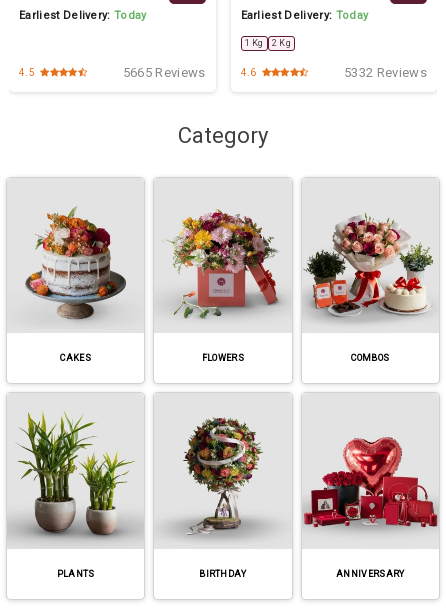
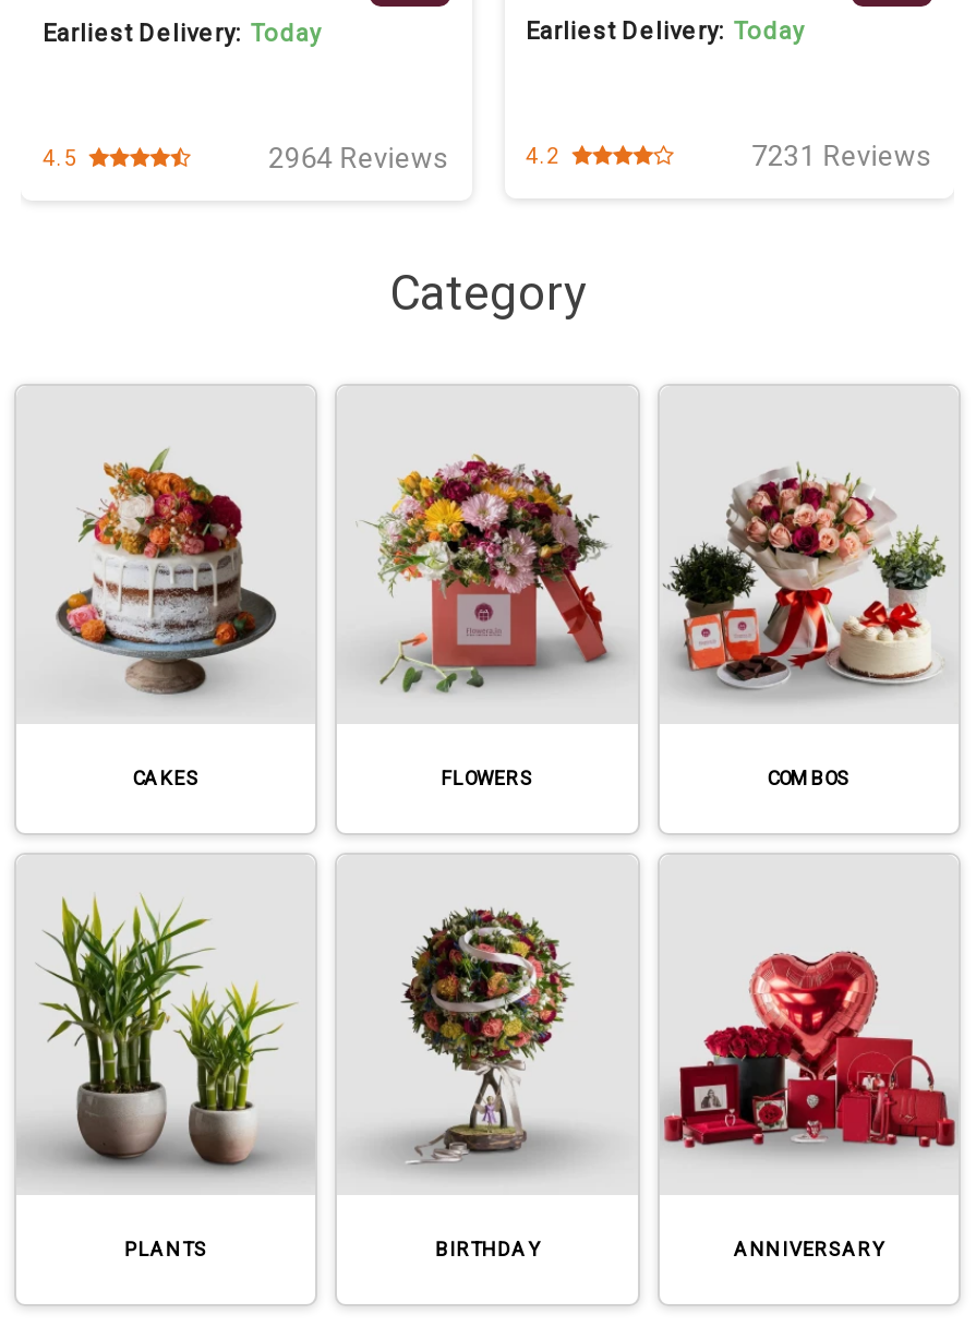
[240,38,427,79] 1 Kg | 2 Kg | 4.6 | 5332 Reviews -> [526,138,932,171] 4.2 | 7231 Reviews
[123,64,205,79] 5665 Reviews -> [269,141,449,173] 2964 Reviews

